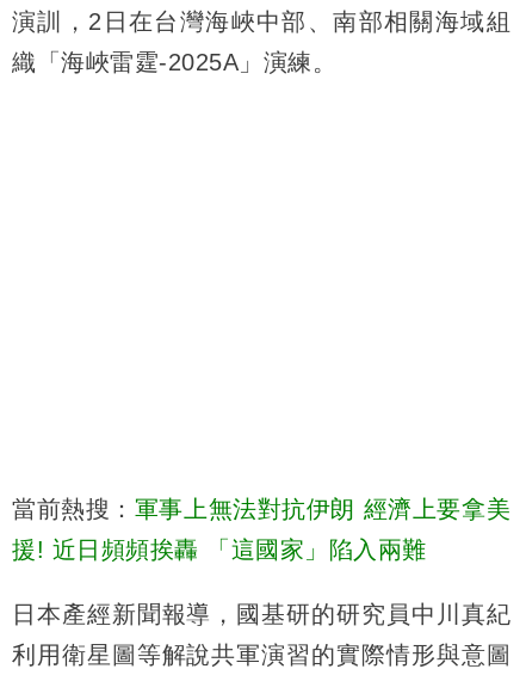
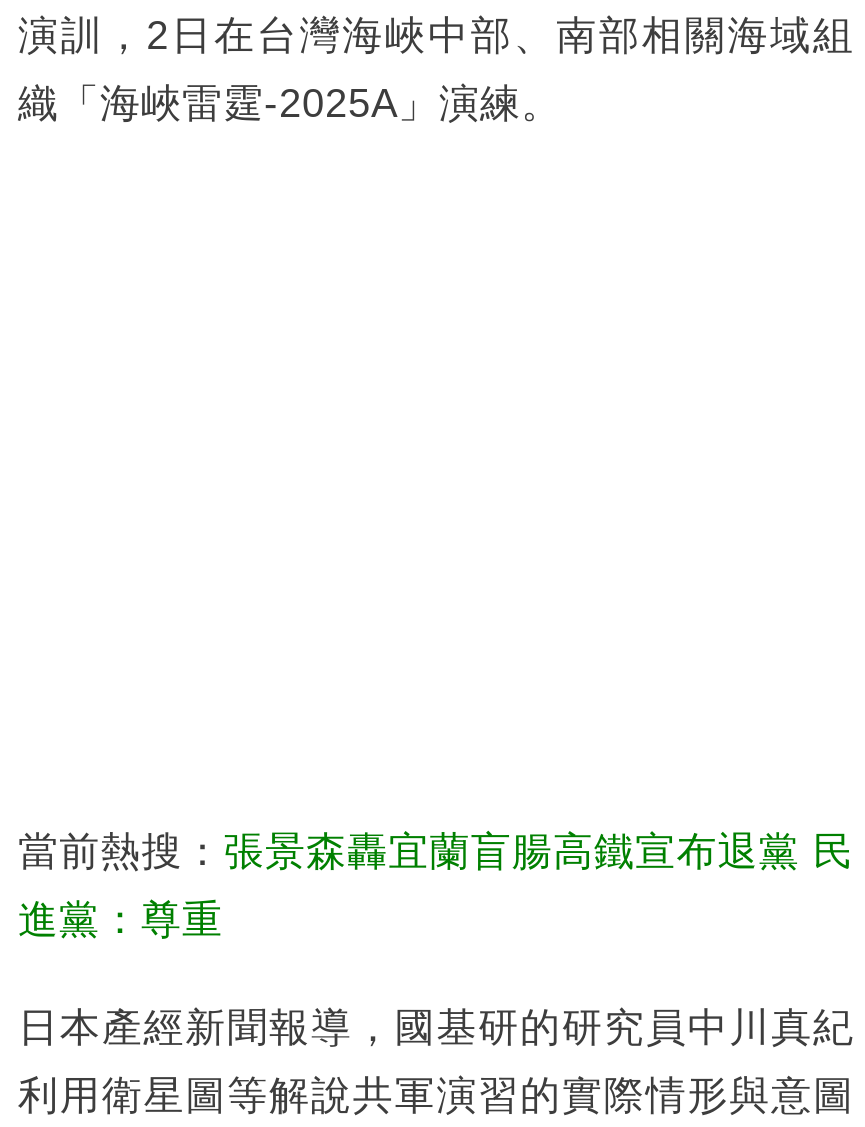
[12,495,510,522] 當前熱搜：軍事上無法對抗伊朗 經濟上要拿美 -> [18,828,854,872] 當前熱搜：張景森轟宜蘭盲腸高鐵宣布退黨 民
[12,536,426,562] 援! 近日頻頻挨轟 「這國家」陷入兩難 -> [18,896,223,940] 進黨：尊重

